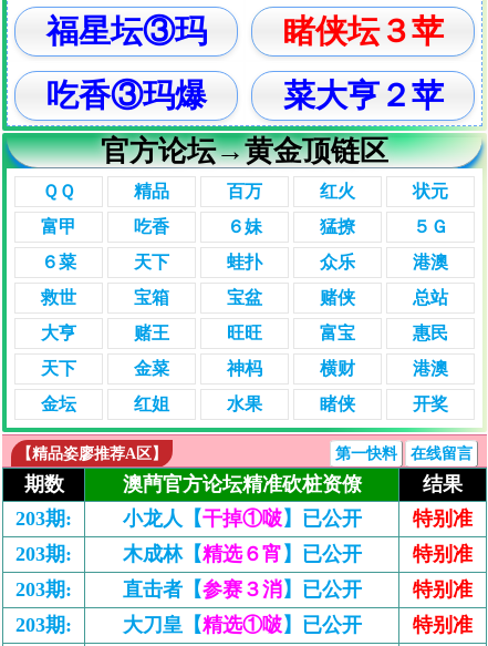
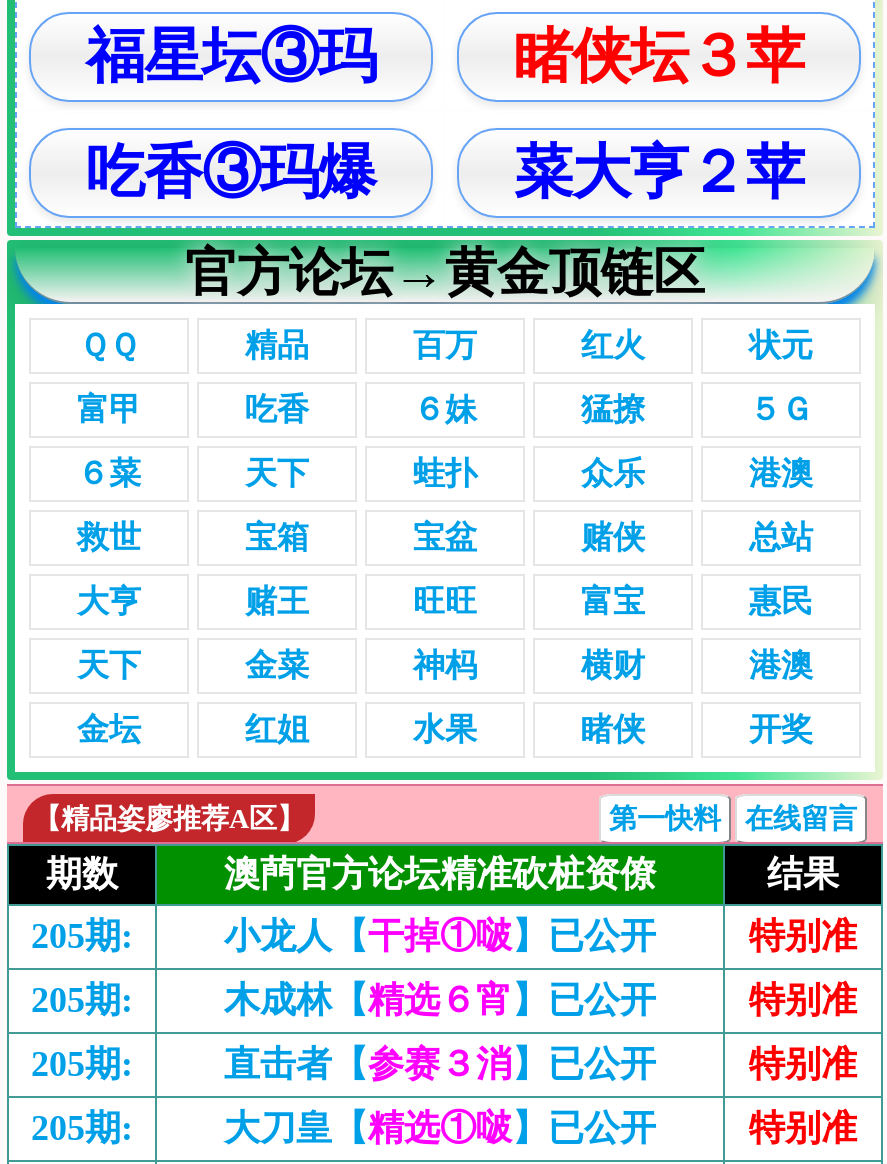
[15,507,72,530] 203期: -> [31,916,133,956] 205期:
[15,543,72,565] 203期: -> [31,980,133,1020] 205期:
[15,578,72,601] 203期: -> [31,1044,133,1084] 205期:
[15,614,72,636] 203期: -> [31,1108,133,1148] 205期:

